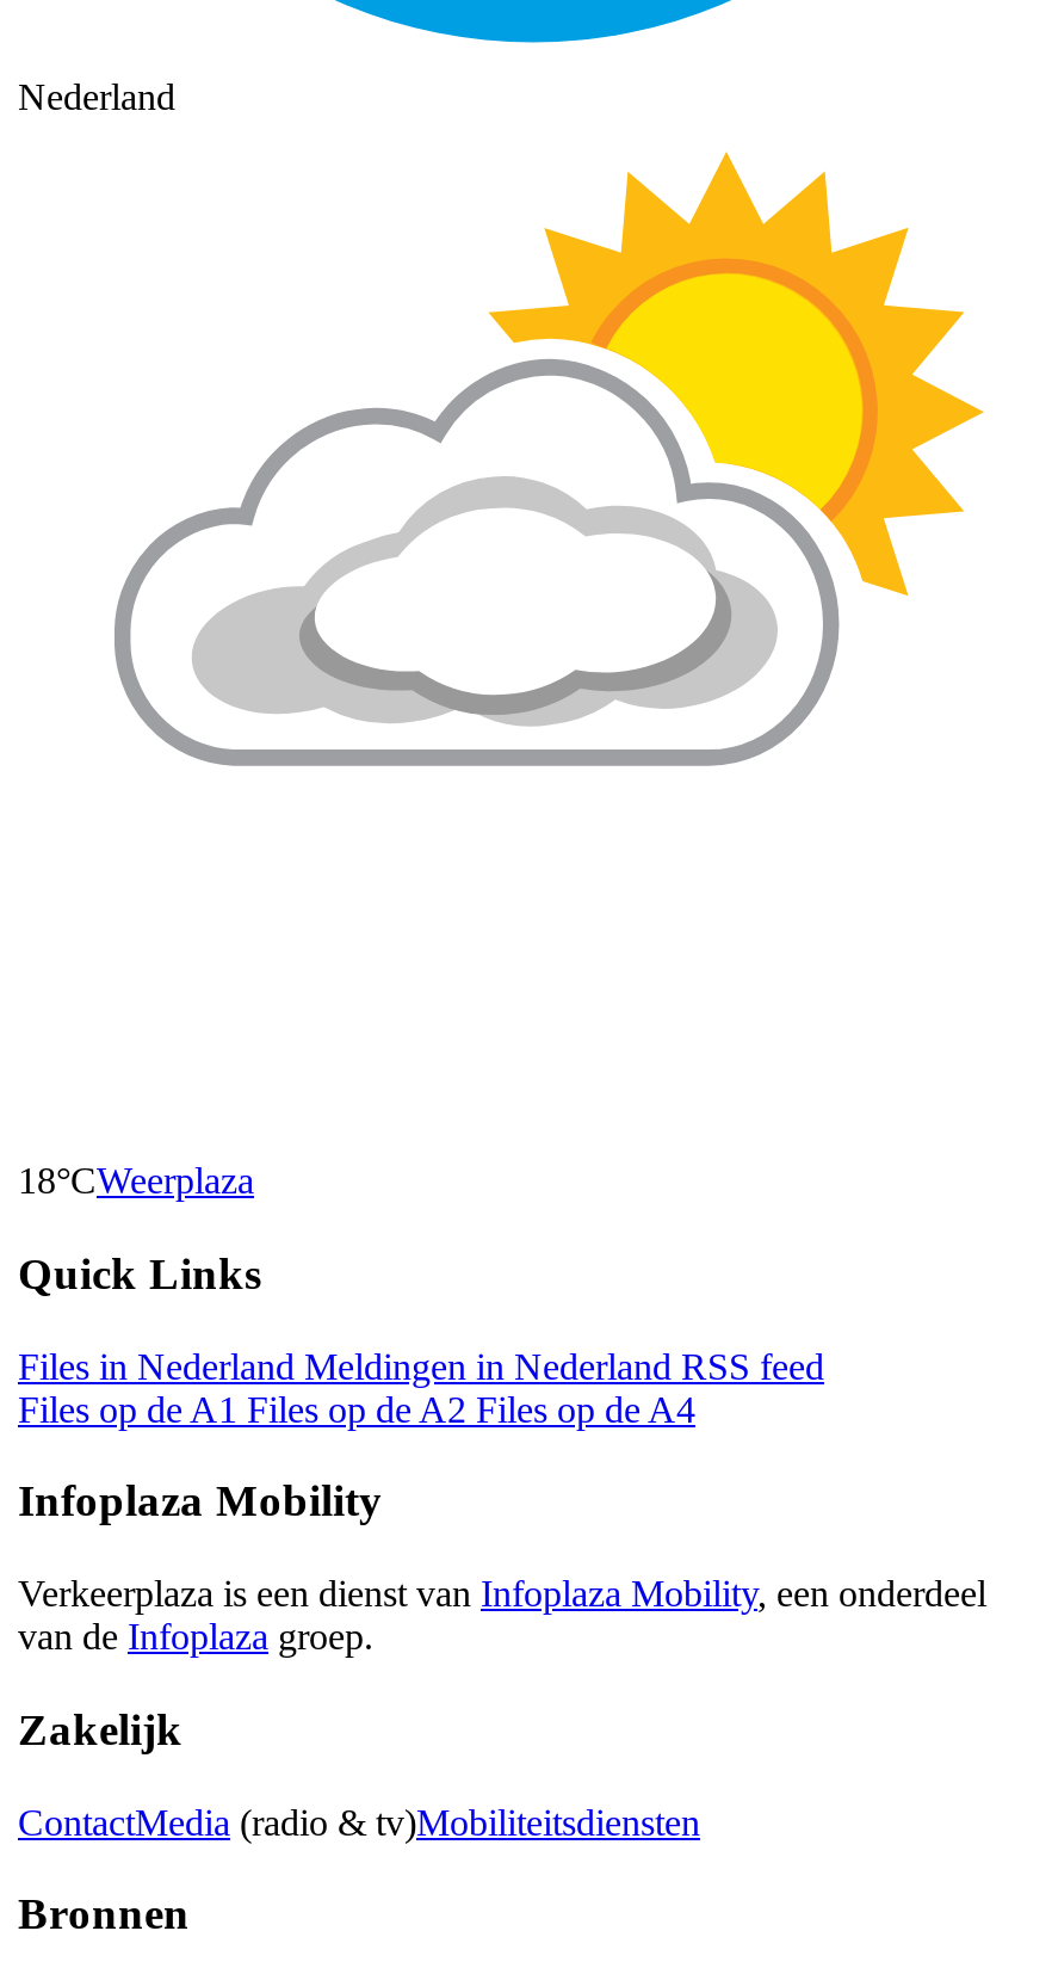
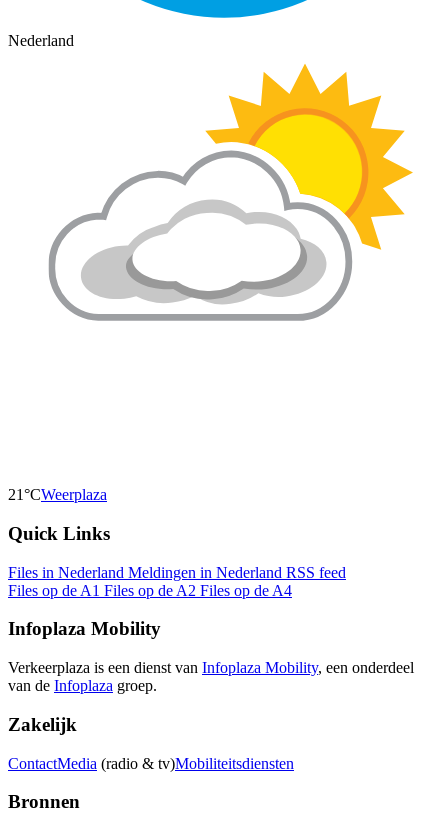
[18,1161,254,1201] 18°CWeerplaza -> [8,486,107,503] 21°CWeerplaza

